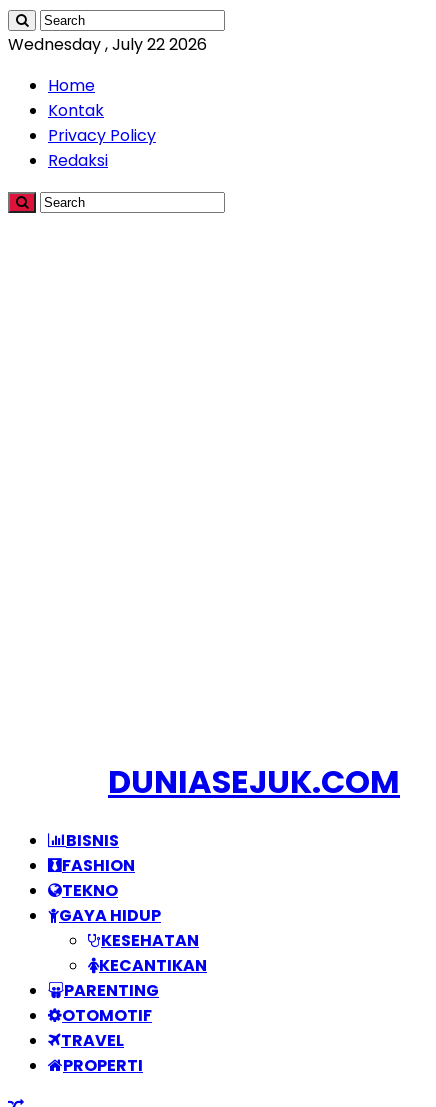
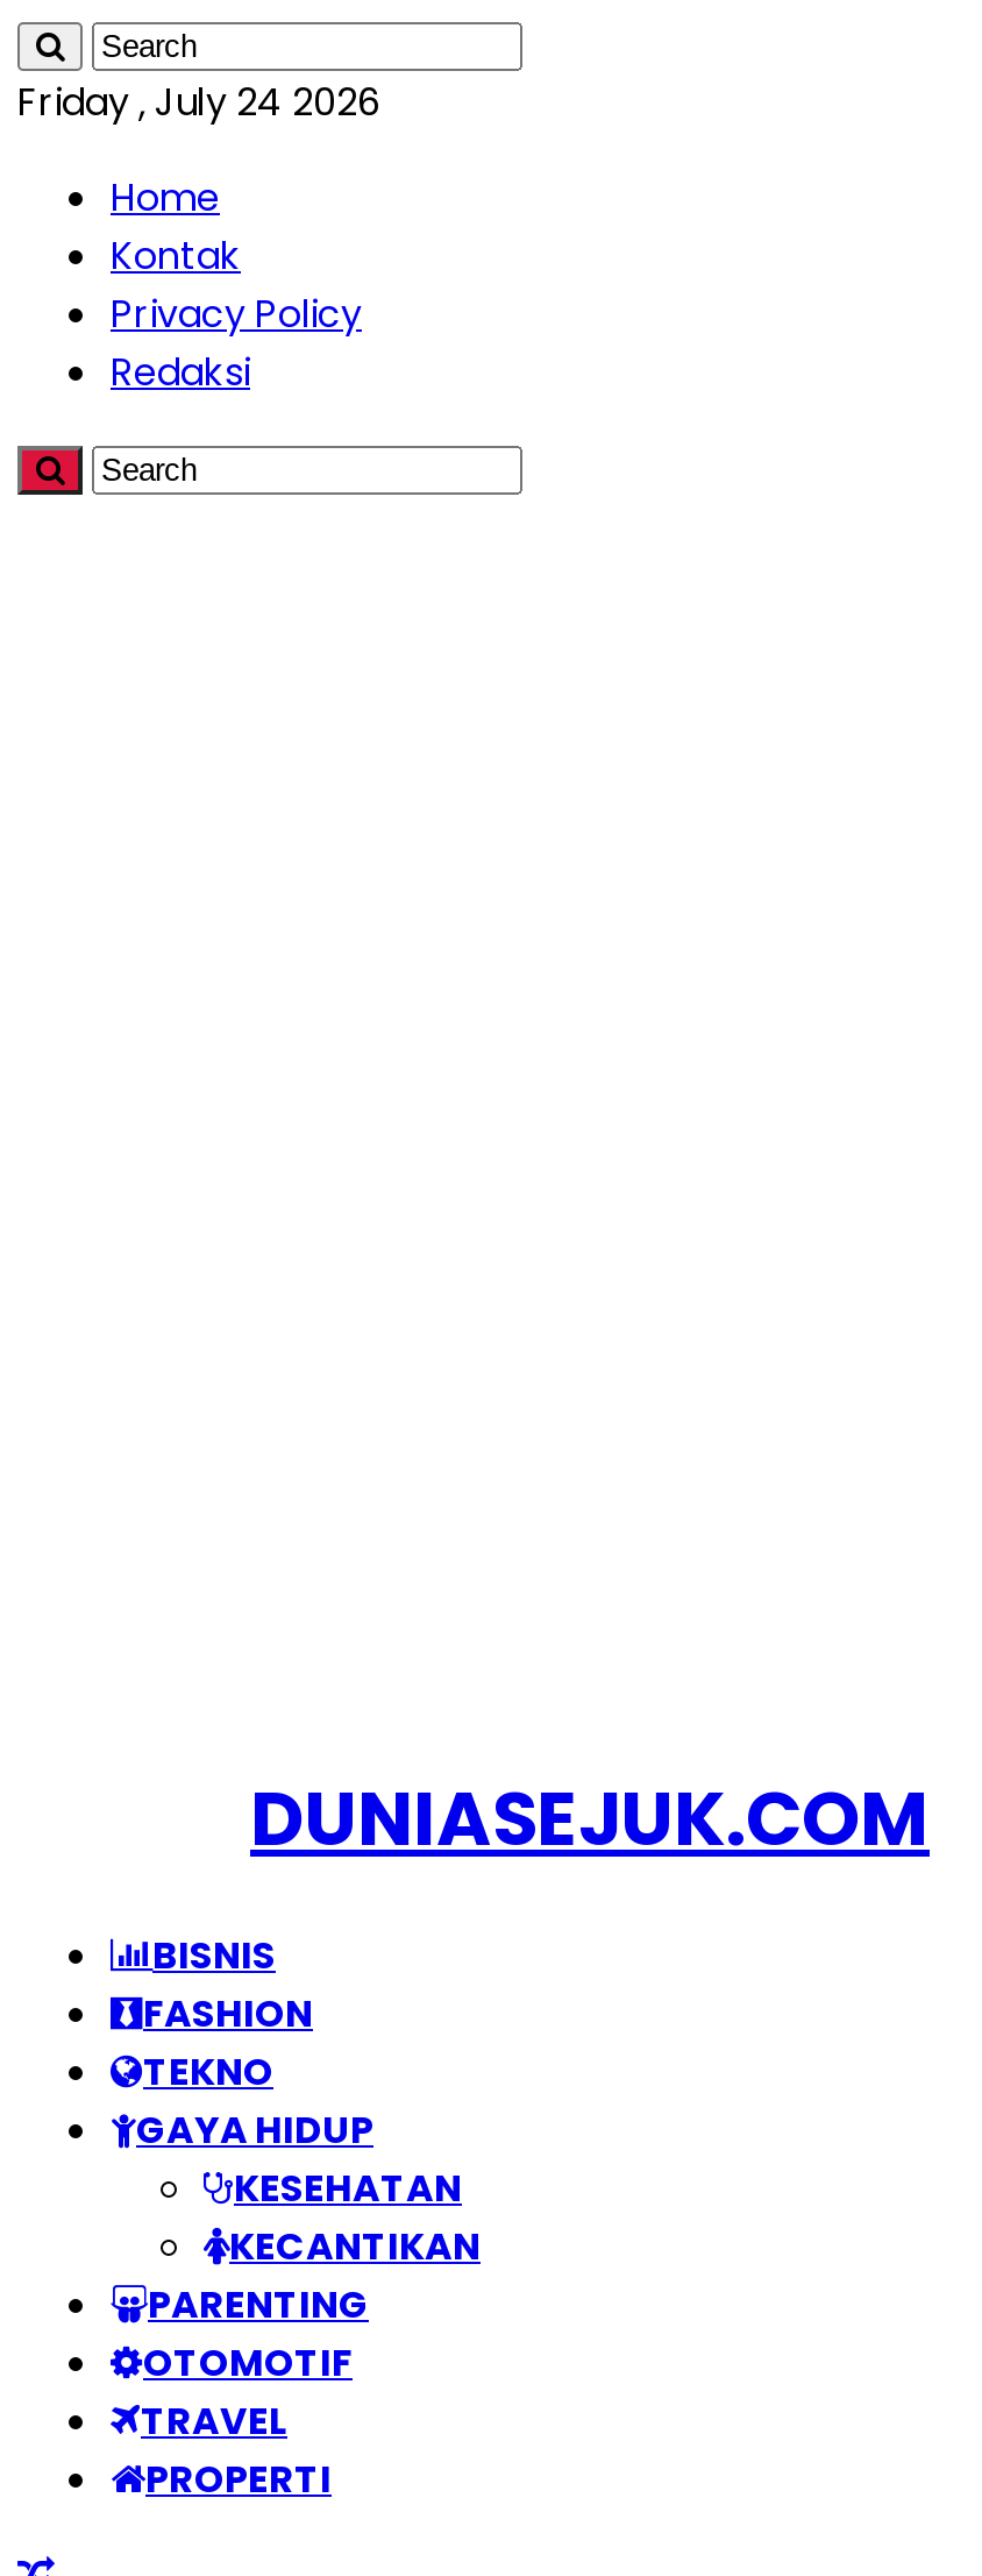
[8,33,207,56] Wednesday , July 22 2026 -> [17,76,380,129] Friday , July 24 2026

